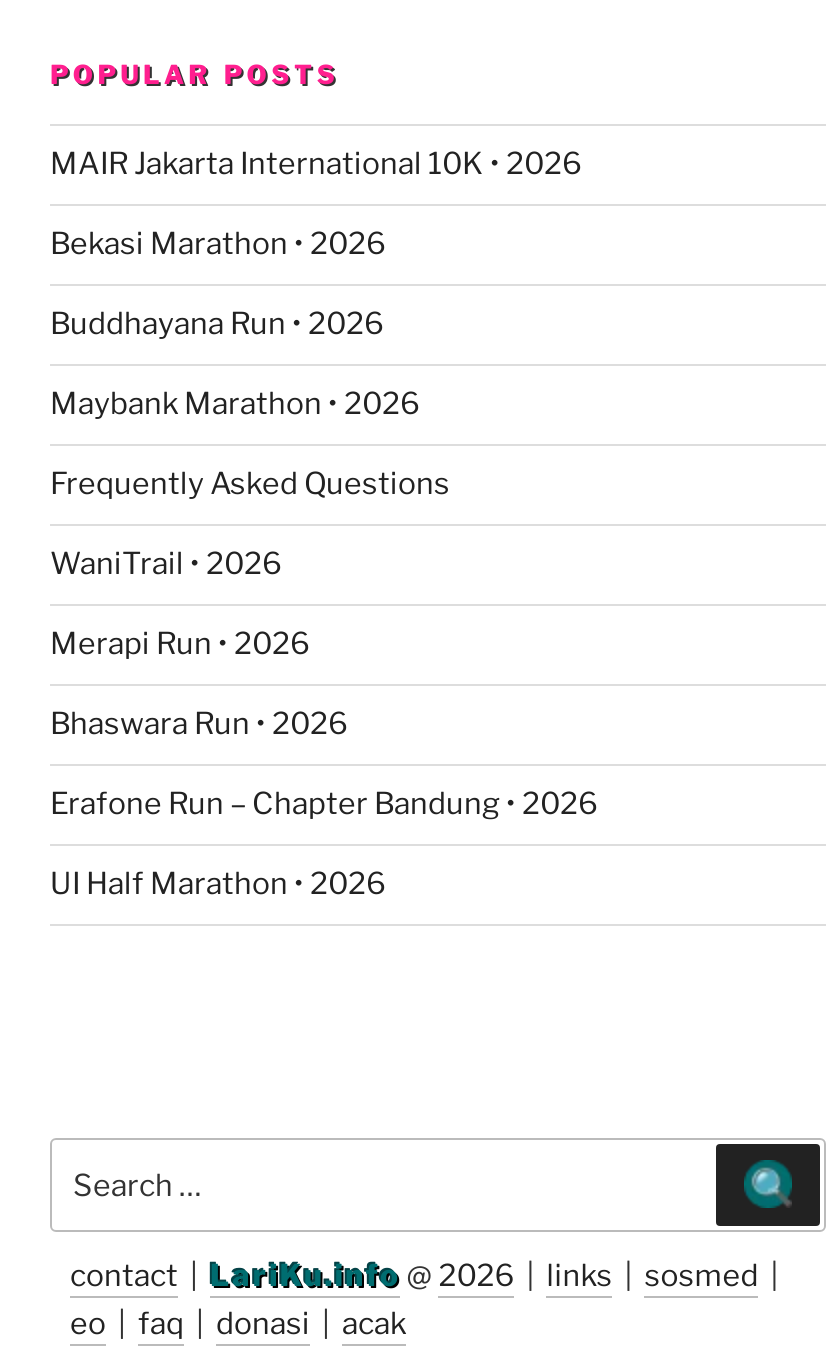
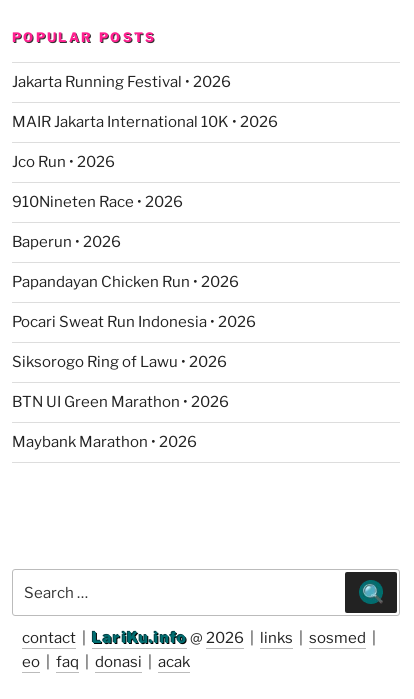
none -> [12,73,231,91] Jakarta Running Festival • 2026
moved [50,147,582,183] -> [12,113,278,131]: MAIR Jakarta International 10K • 2026
[50,227,386,343] Bekasi Marathon • 2026 | Buddhayana Run • 2026 -> [12,153,256,411] Jco Run • 2026 | 910Nineten Race • 2026 | Baperun • 2026 | Papandayan Chicken Run • 2026 | Pocari Sweat Run Indonesia • 2026 | Siksorogo Ring of Lawu • 2026 | BTN UI Green Marathon • 2026
moved [50,387,420,423] -> [12,433,197,451]: Maybank Marathon • 2026
[50,467,598,903] Frequently Asked Questions | WaniTrail • 2026 | Merapi Run • 2026 | Bhaswara Run • 2026 | Erafone Run – Chapter Bandung • 2026 | UI Half Marathon • 2026 -> none

